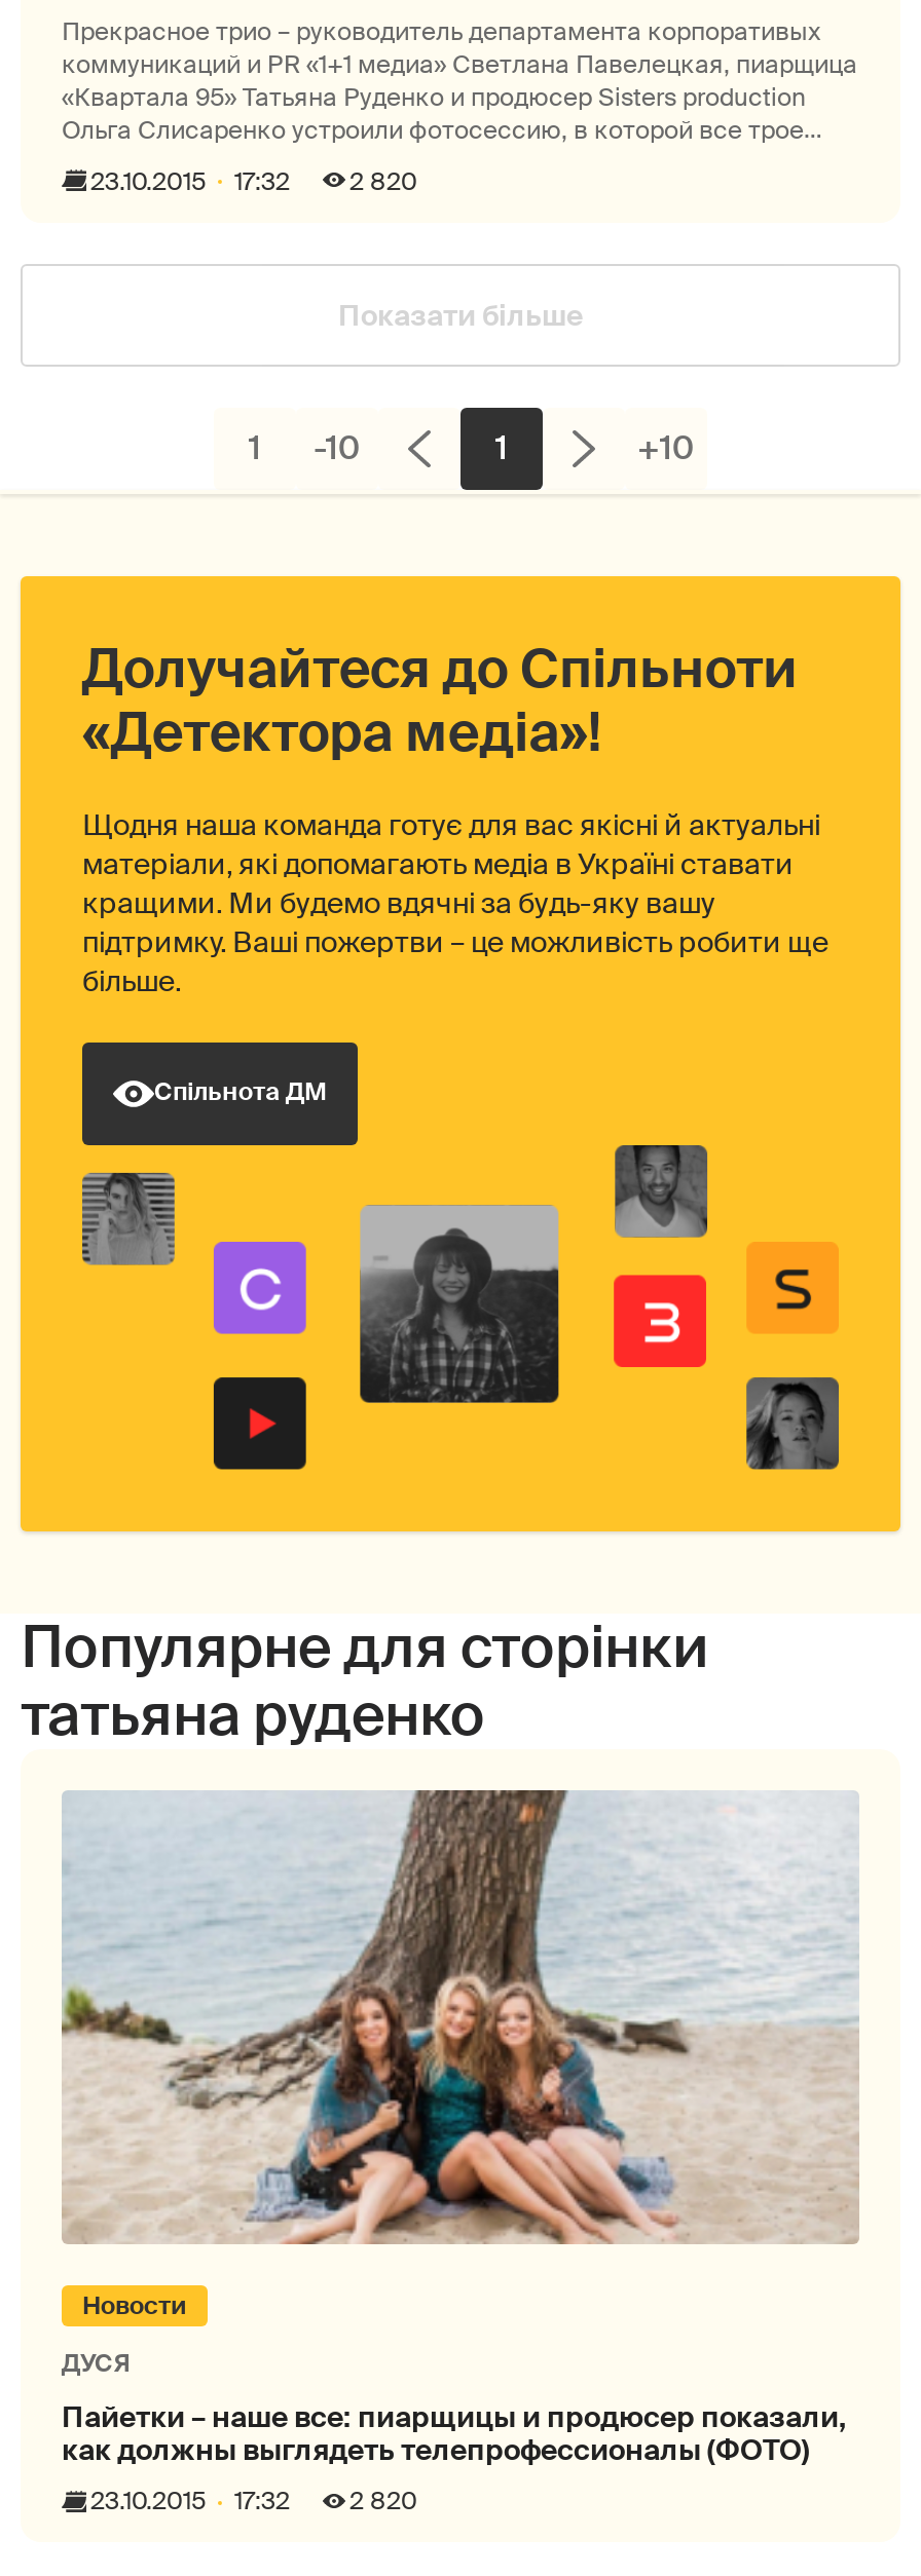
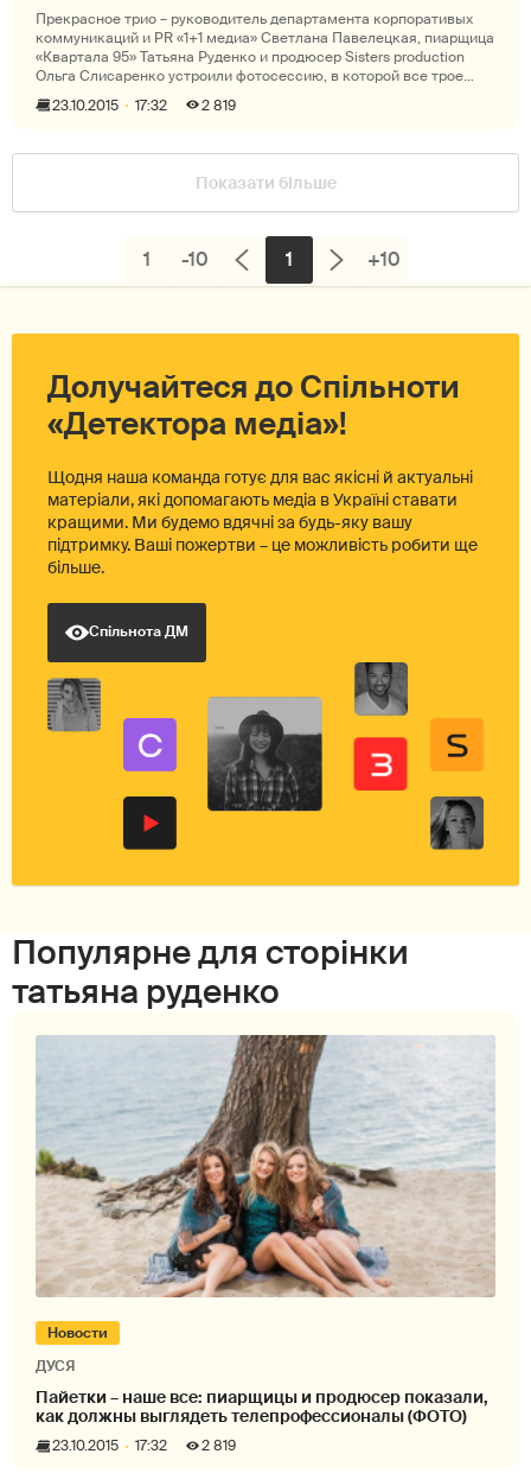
[90,164,417,197] 23.10.2015 17:32 2 820 -> [52,96,236,115] 23.10.2015 17:32 2 819
[90,2485,417,2518] 23.10.2015 17:32 2 820 -> [52,1436,236,1455] 23.10.2015 17:32 2 819

